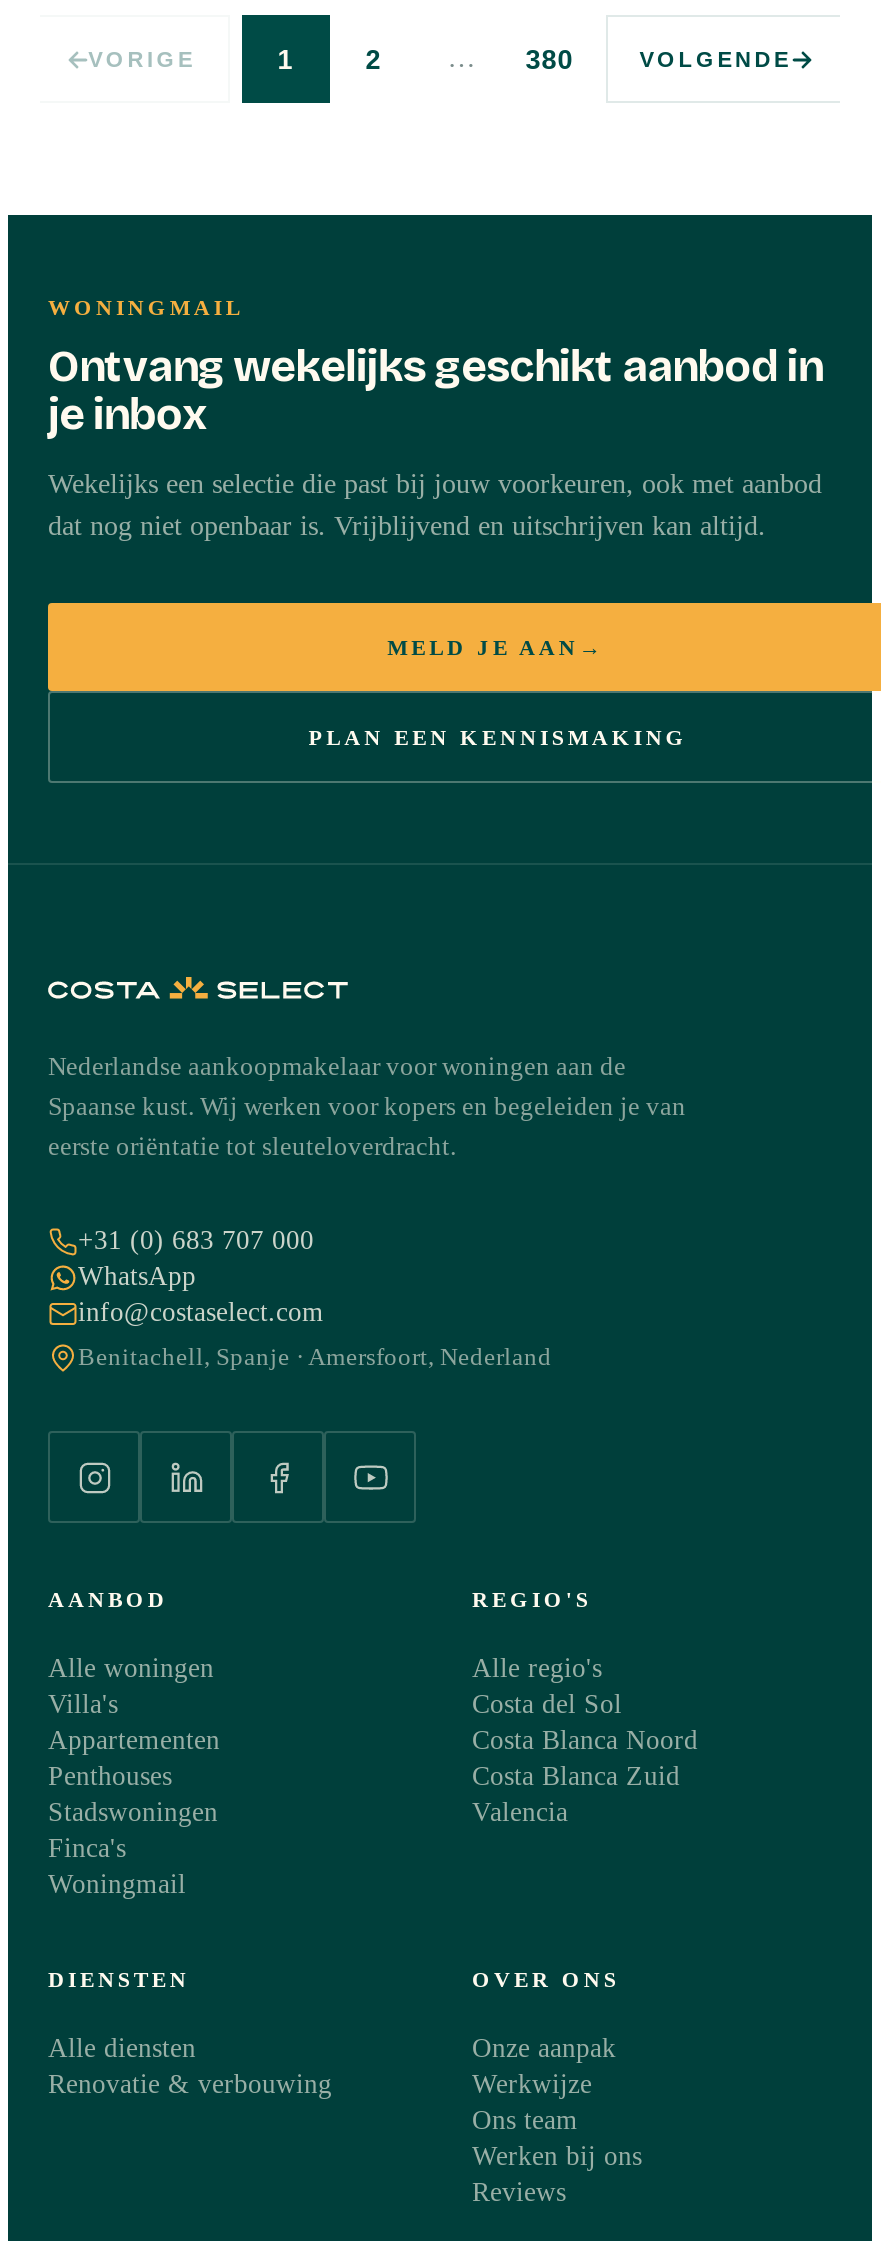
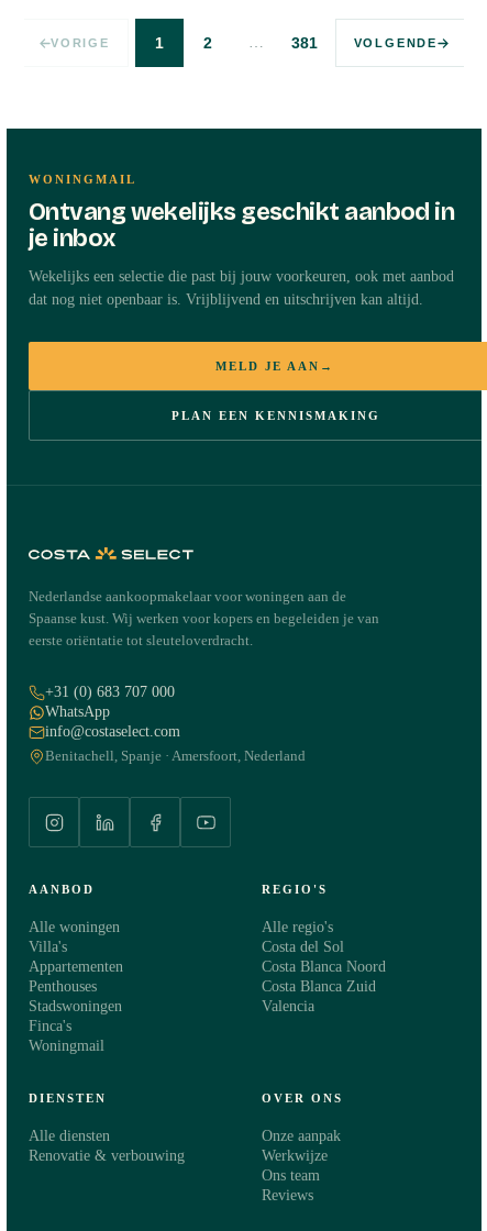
[525,44,573,74] 380 -> [291,35,317,51] 381
[472,2141,642,2171] Werken bij ons -> none

